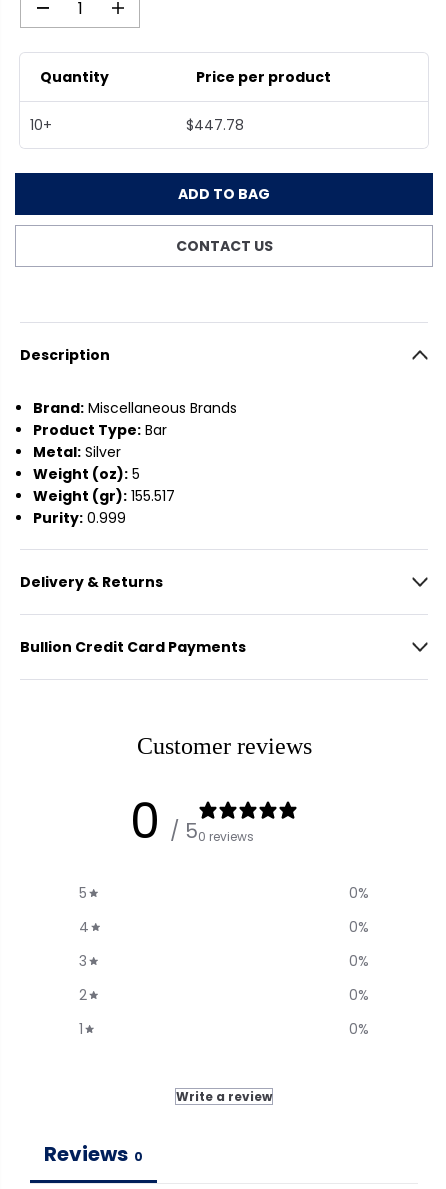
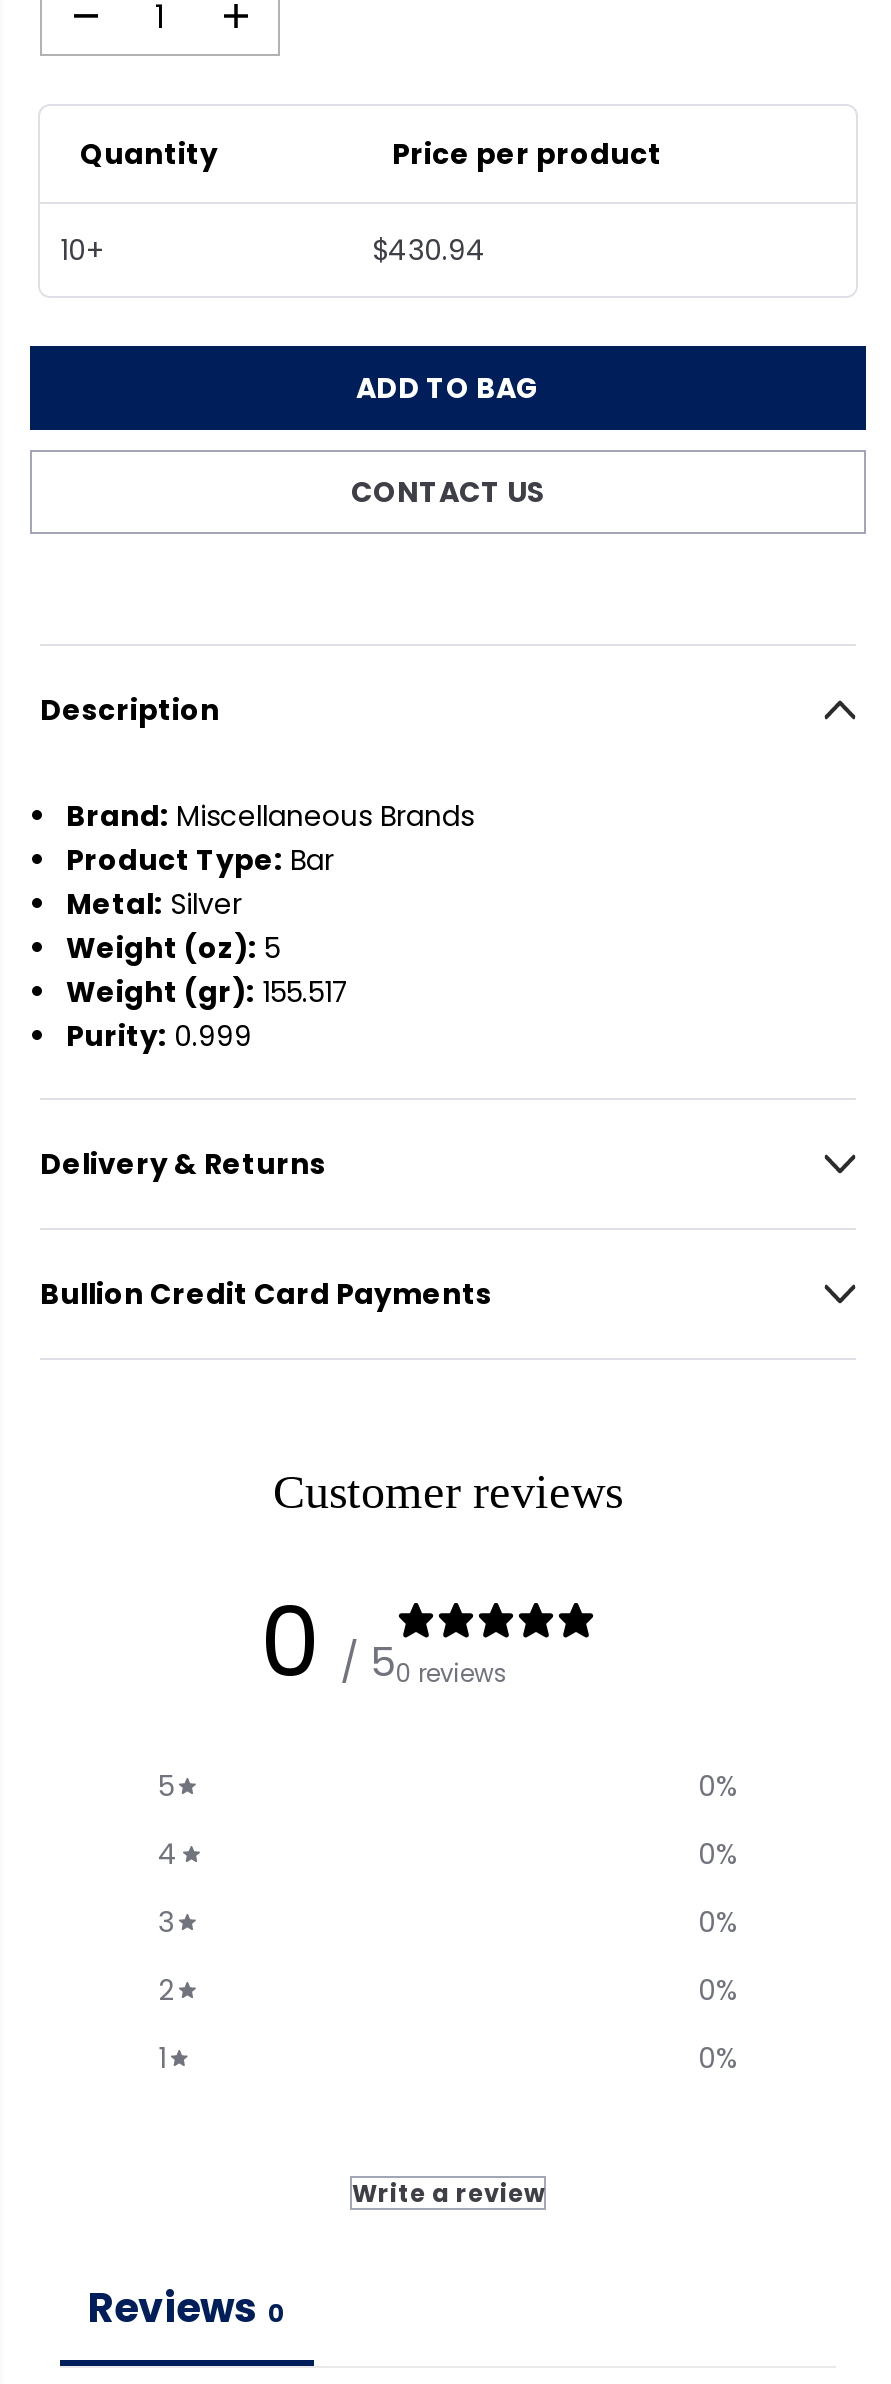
[186,115,244,135] $447.78 -> [372,230,486,270] $430.94

